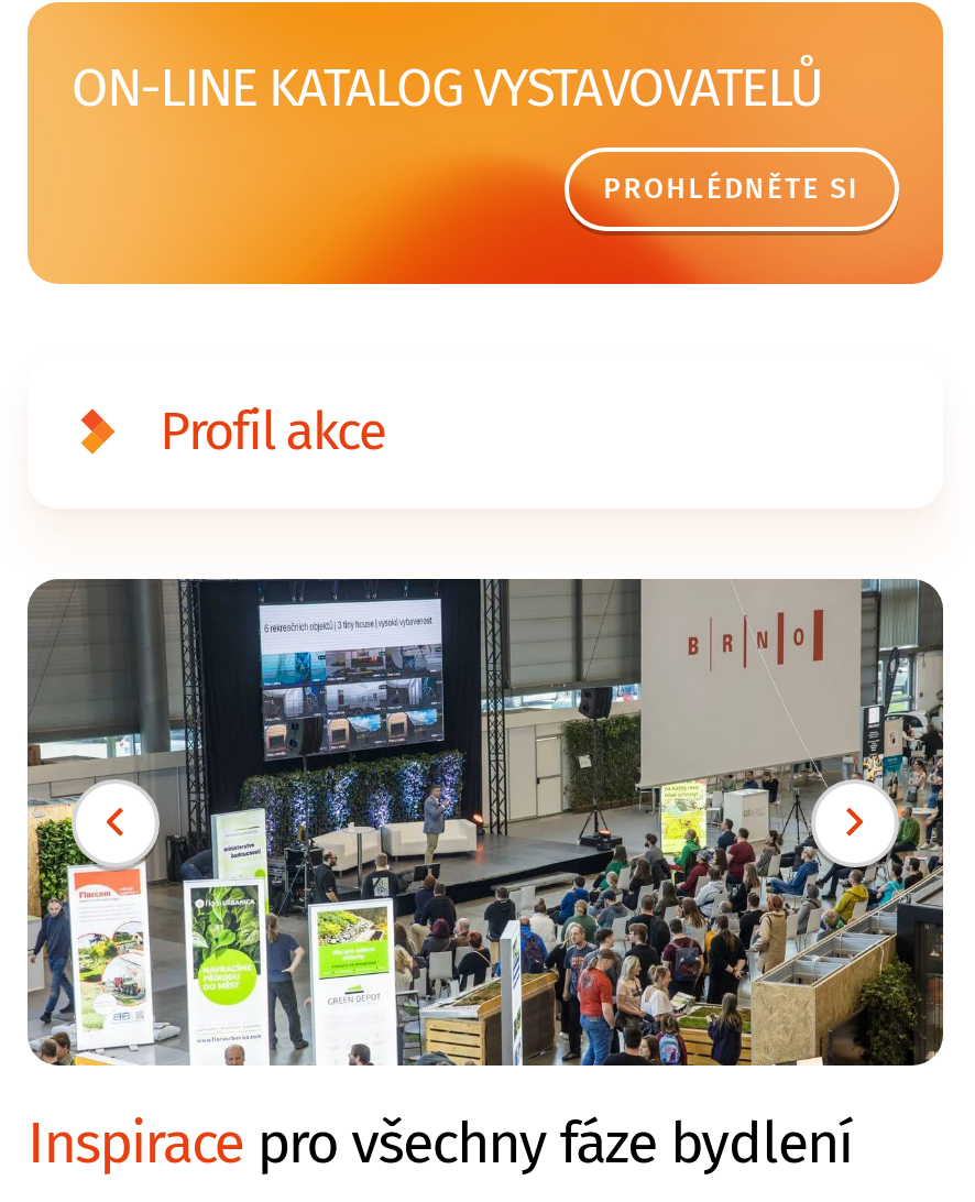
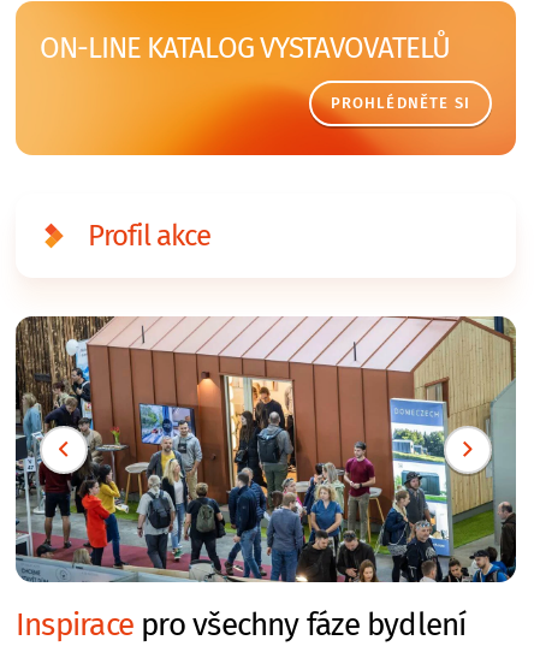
[25,577,945,1068] [image] -> [14,315,517,583] [image]

